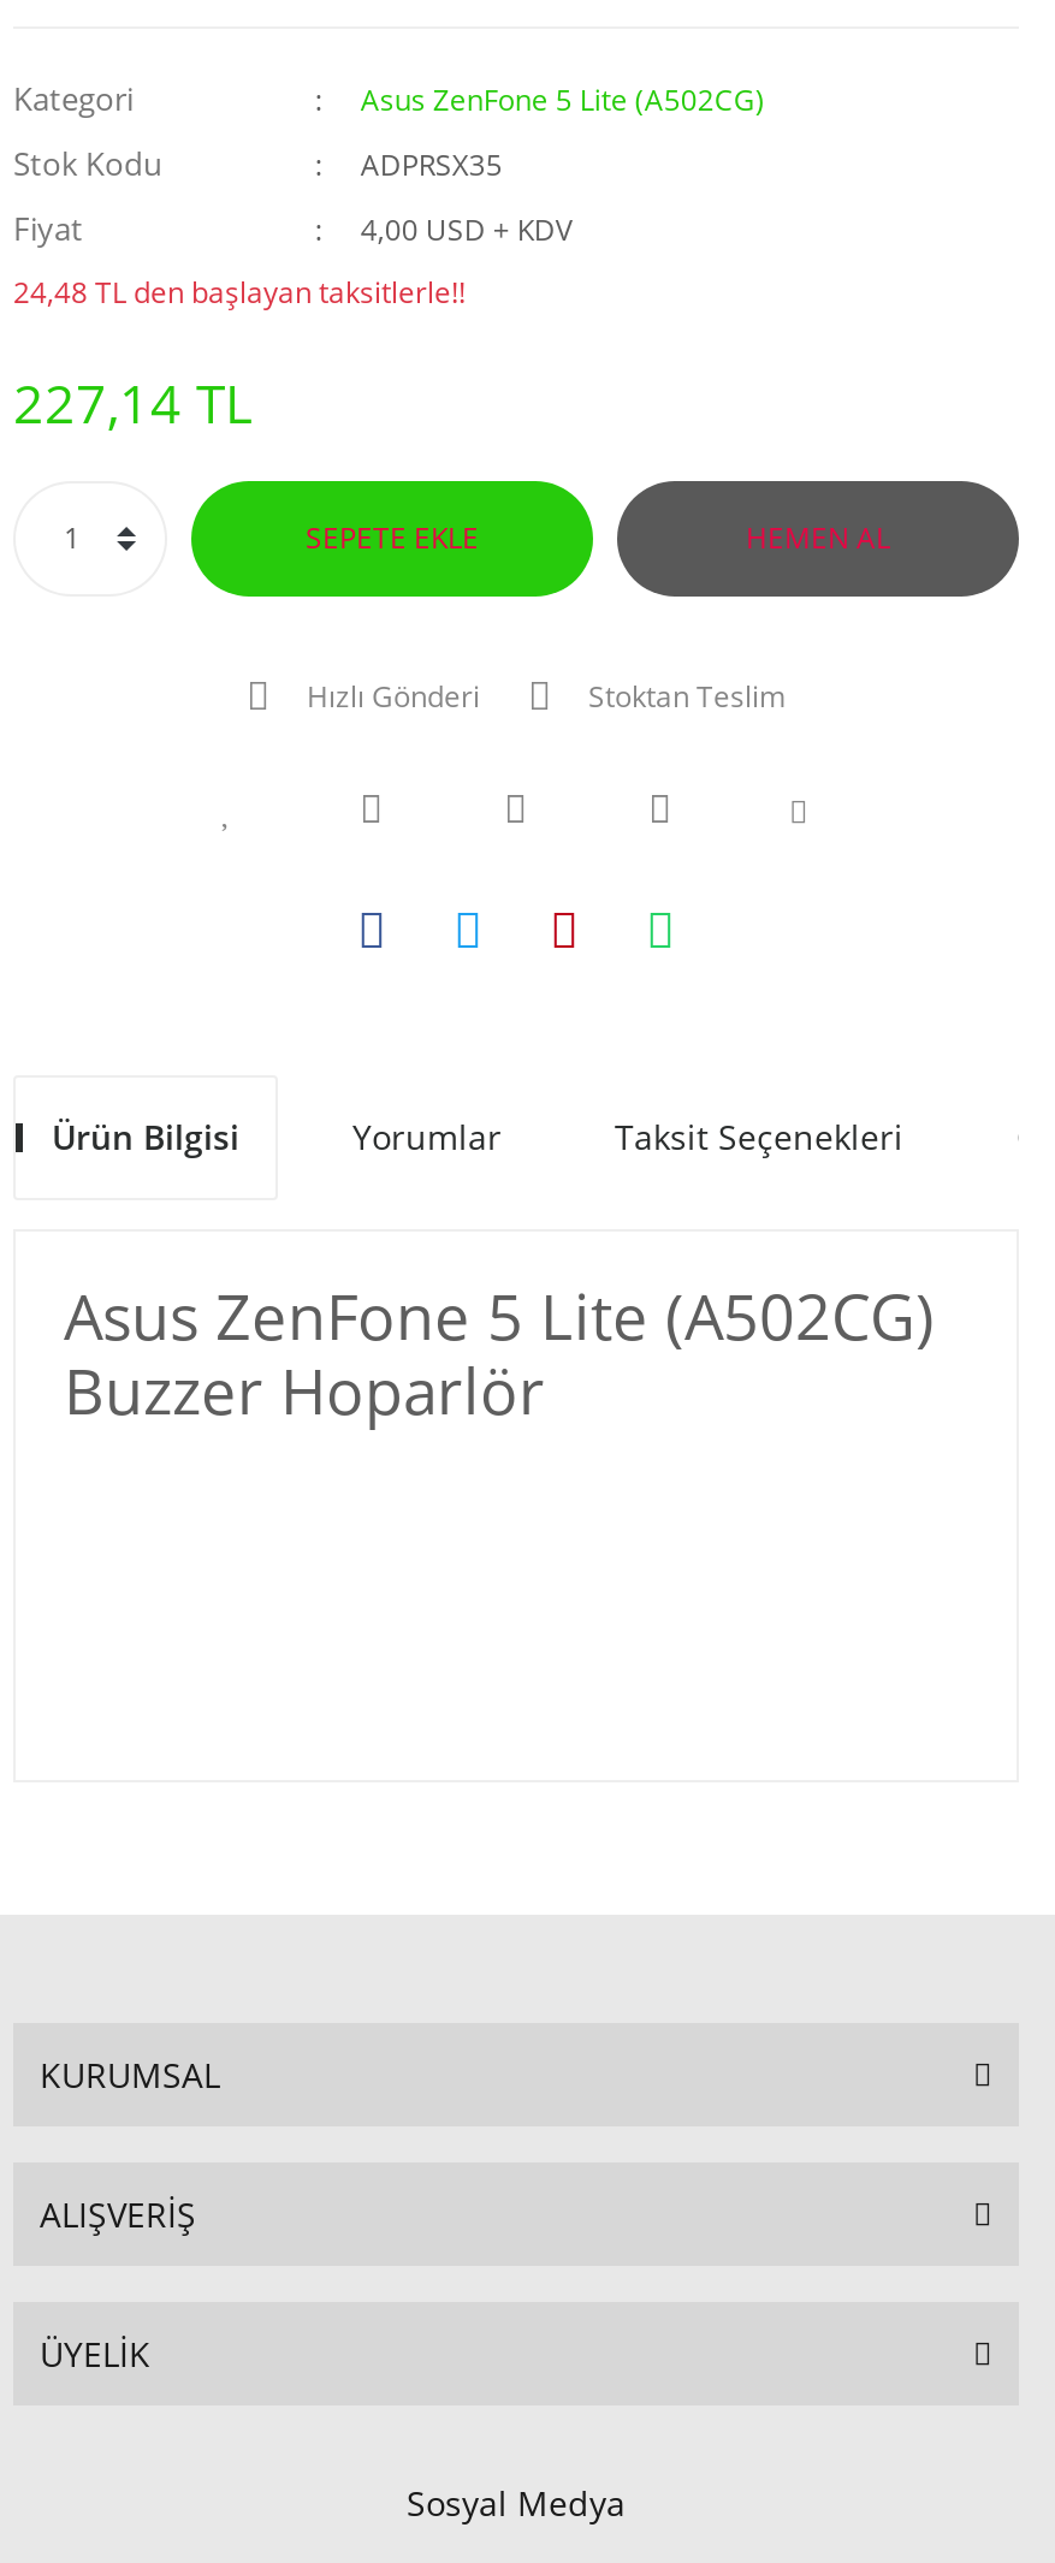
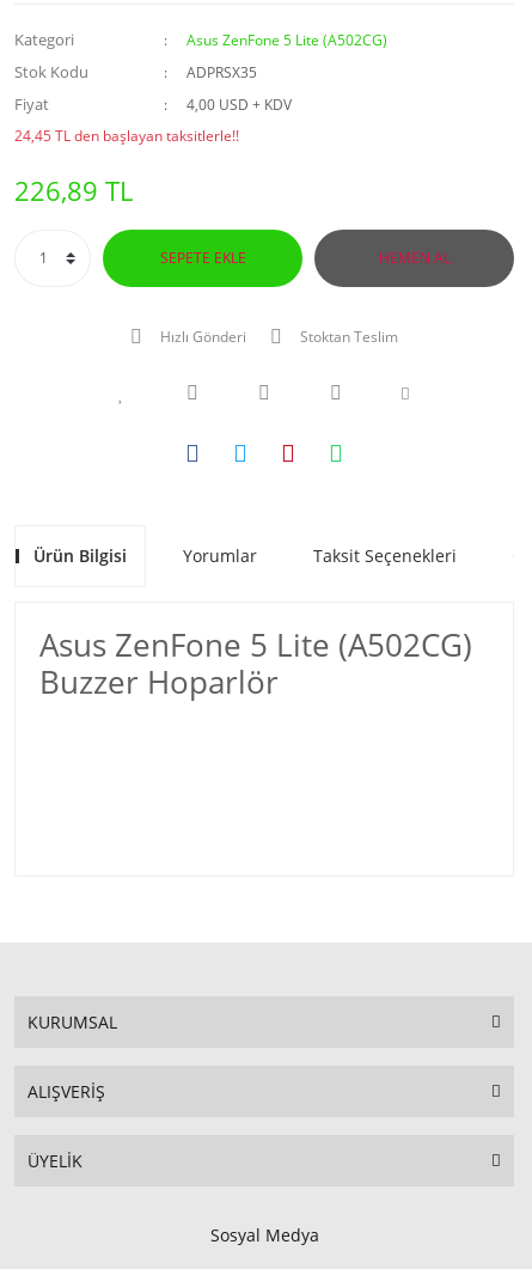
[13,272,466,313] 24,48 TL den başlayan taksitlerle!! -> [14,126,239,146] 24,45 TL den başlayan taksitlerle!!
[13,366,251,438] 227,14 TL -> [14,172,133,208] 226,89 TL

